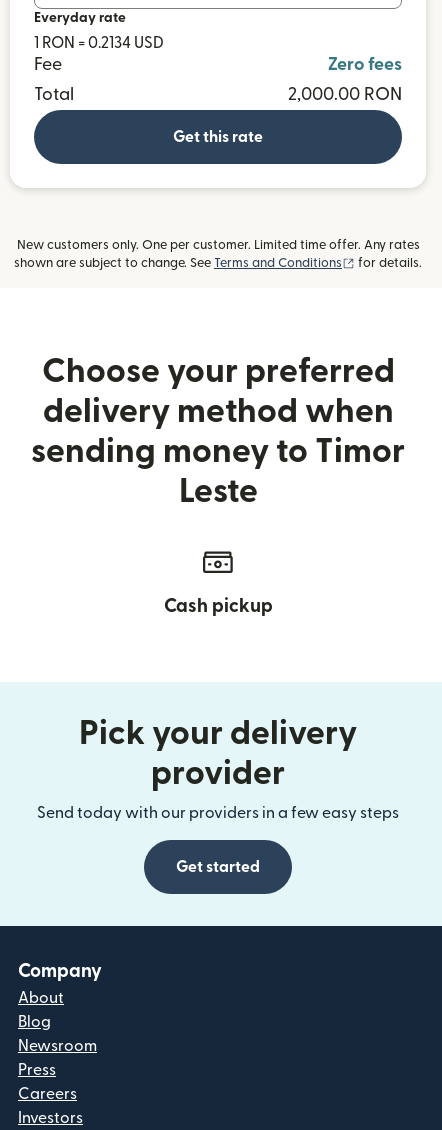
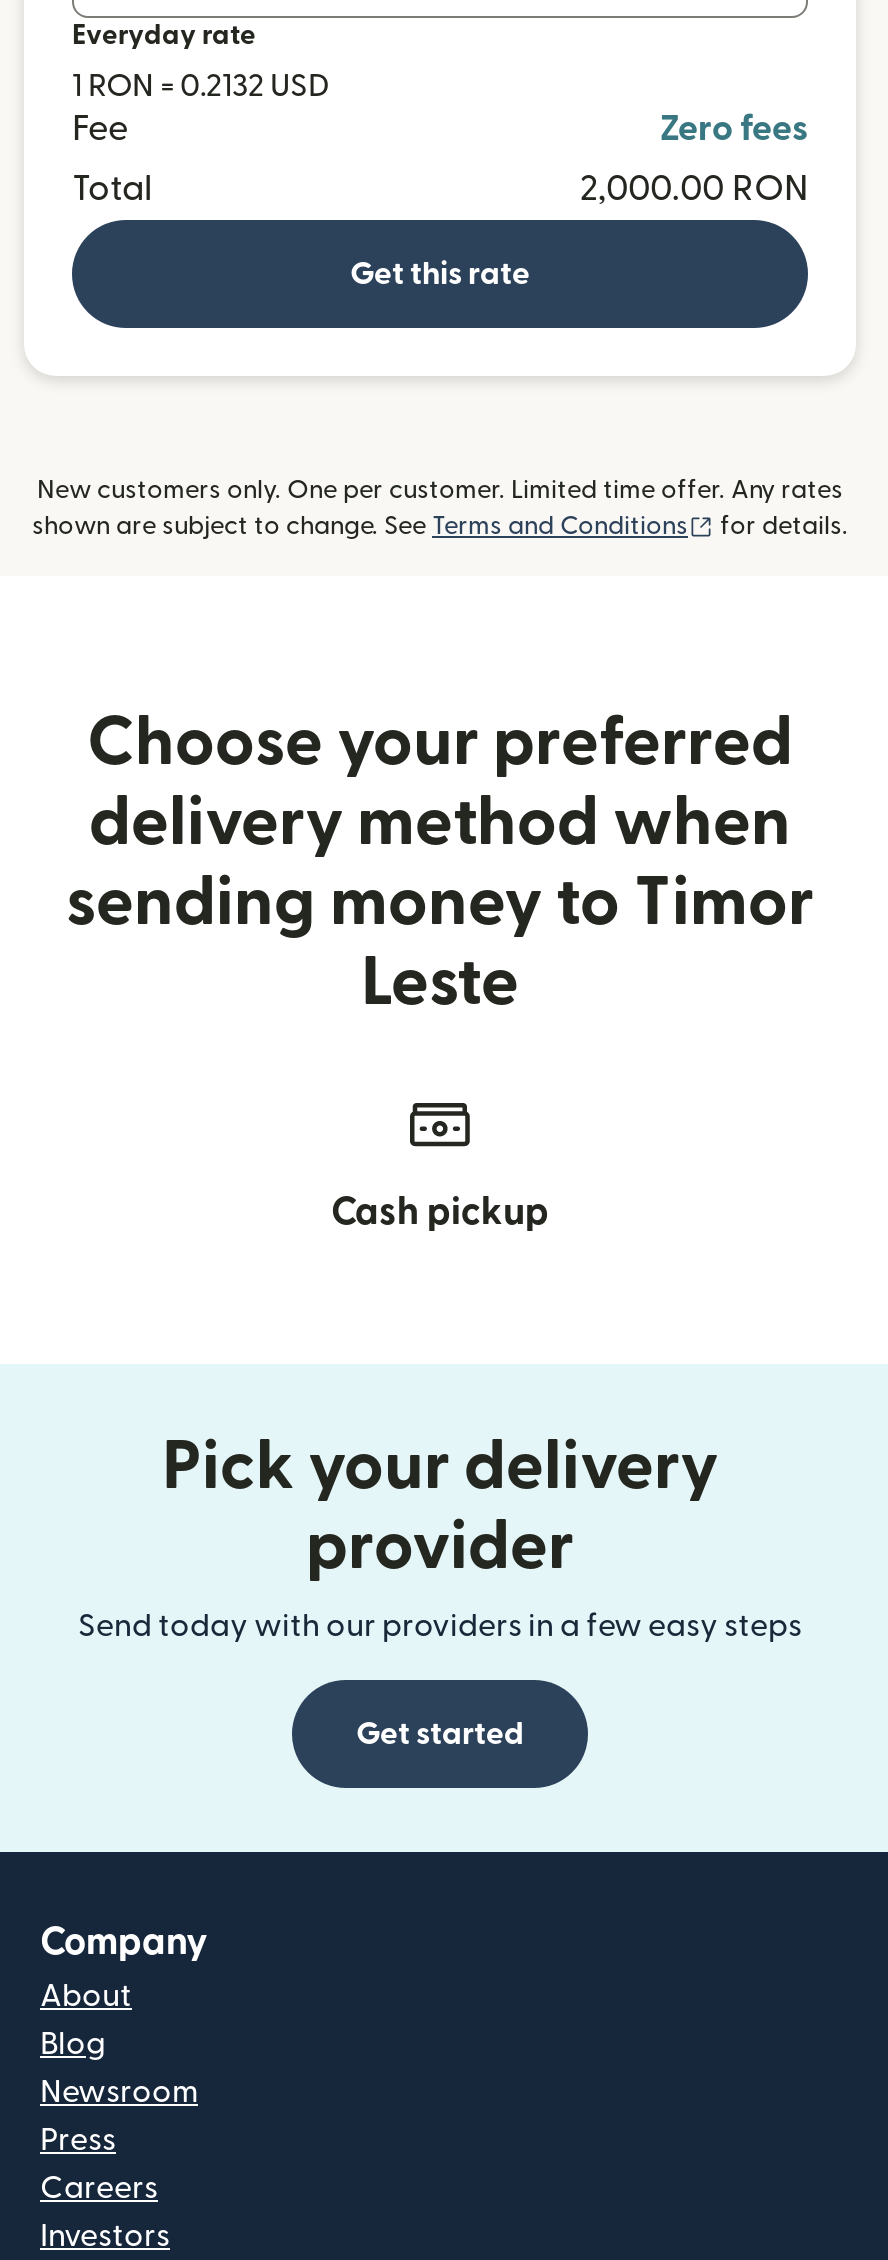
[34,35,164,51] 1 RON = 0.2134 USD -> [72,70,330,102] 1 RON = 0.2132 USD

